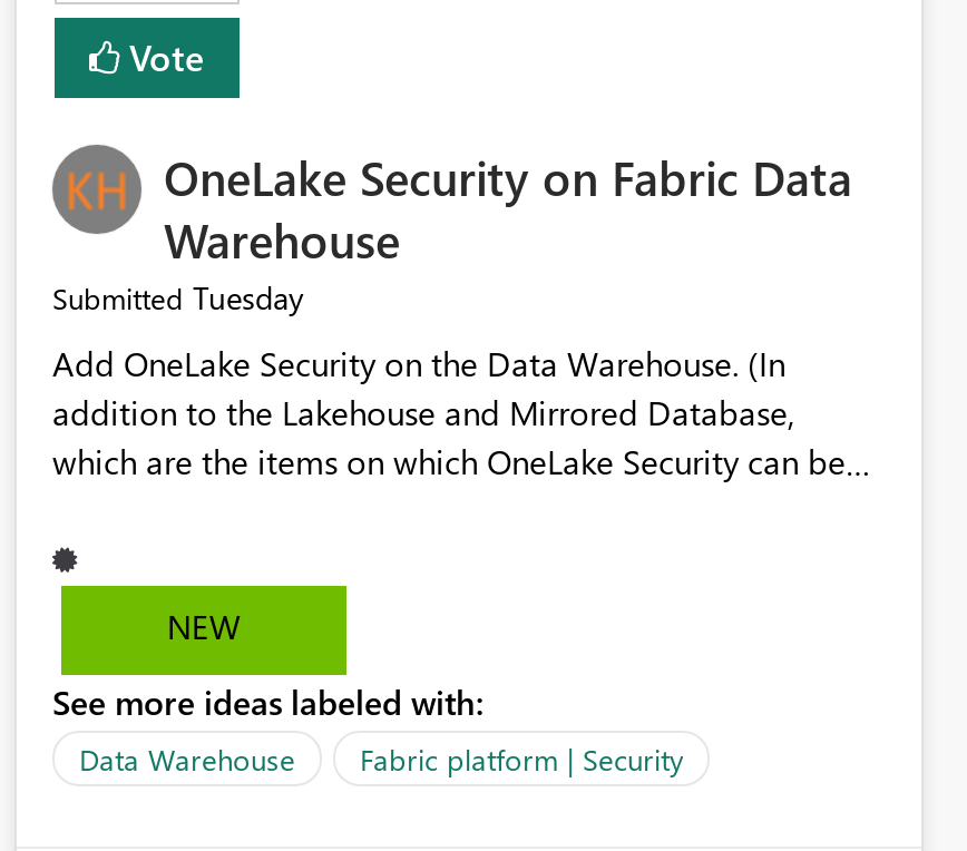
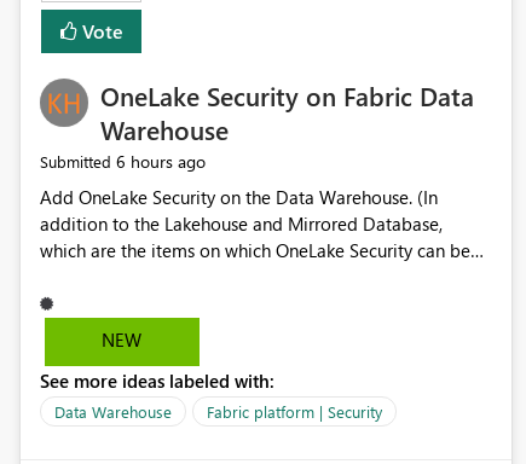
[52,277,304,319] Submitted Tuesday -> [40,150,206,173] Submitted 6 hours ago

